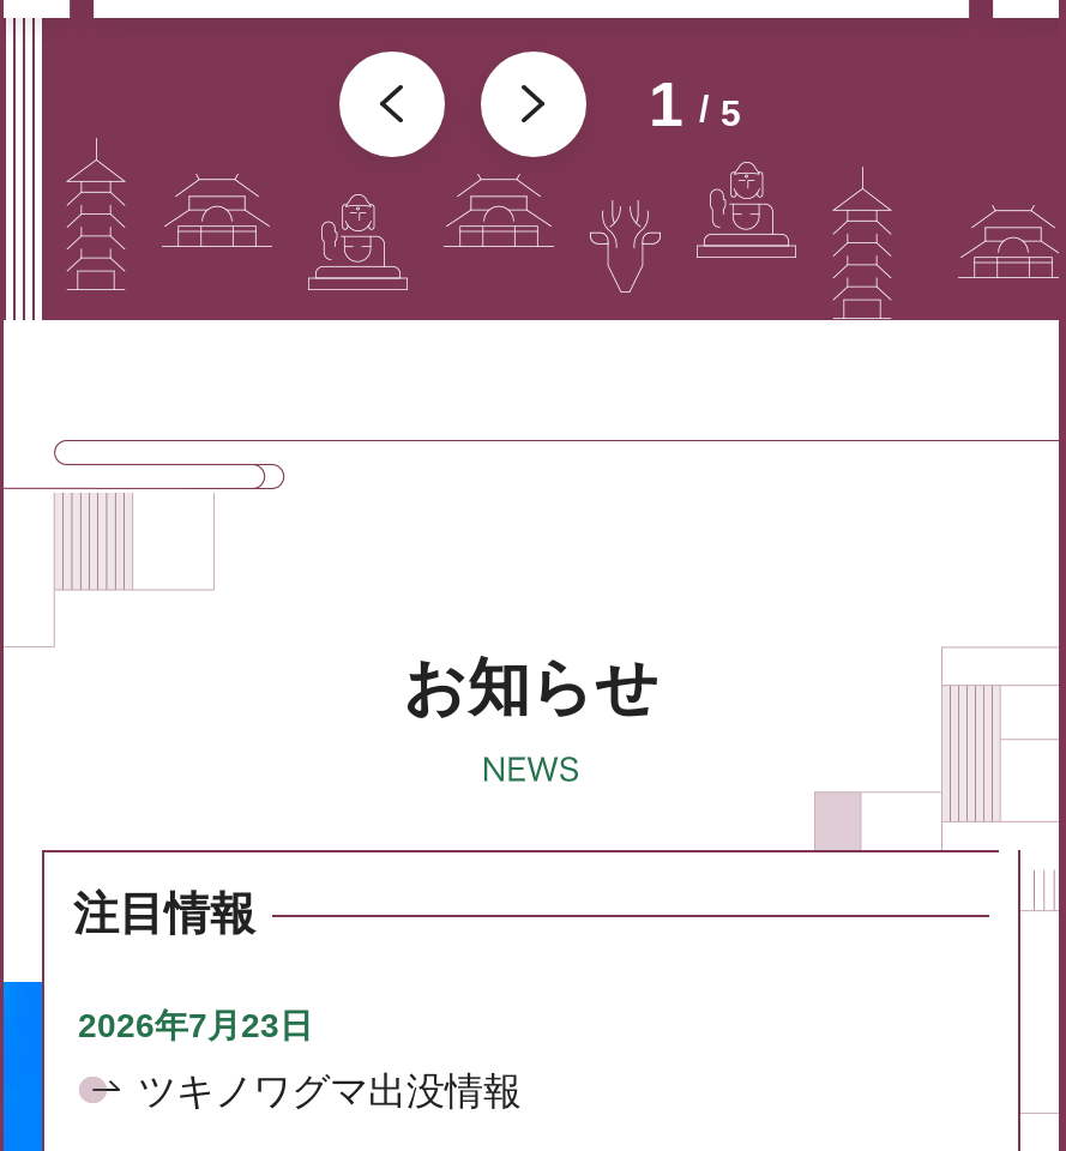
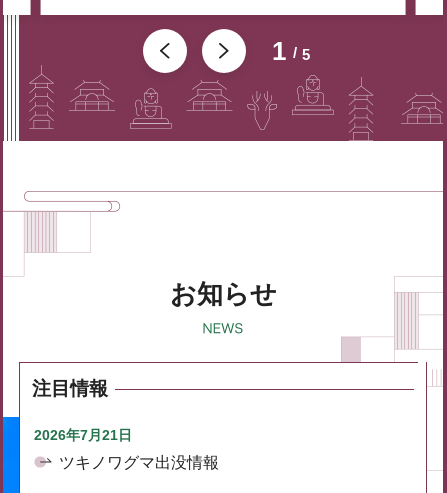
[78,1006,313,1045] 2026年7月23日 -> [34,427,132,443] 2026年7月21日

